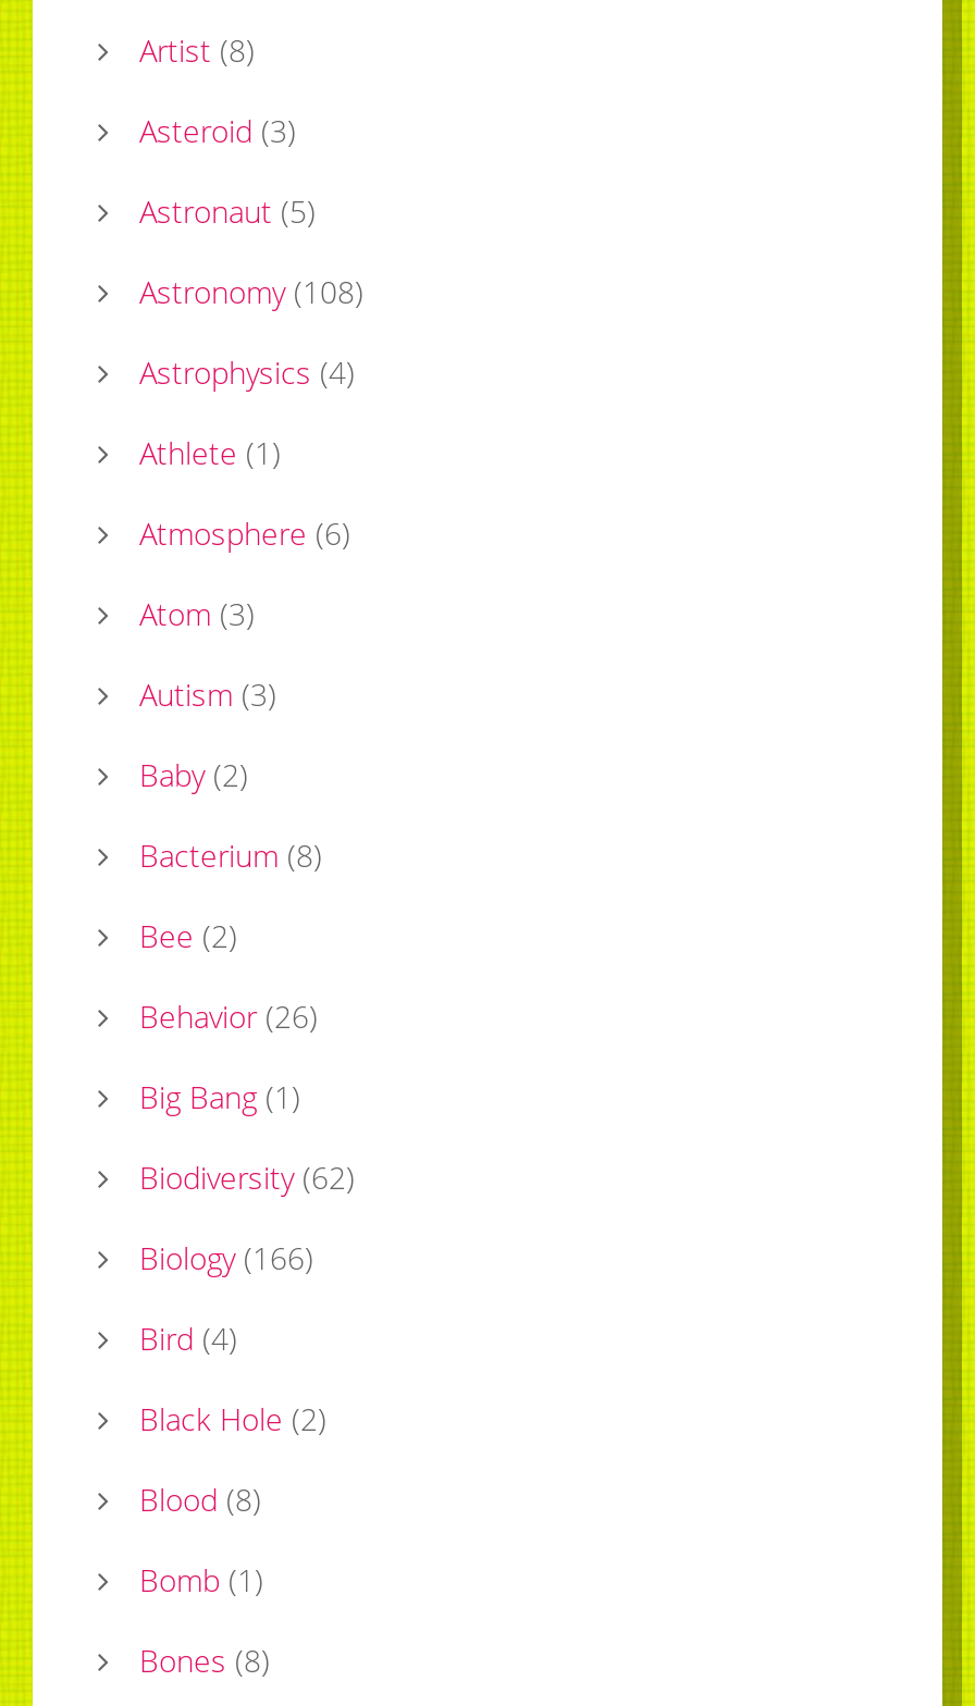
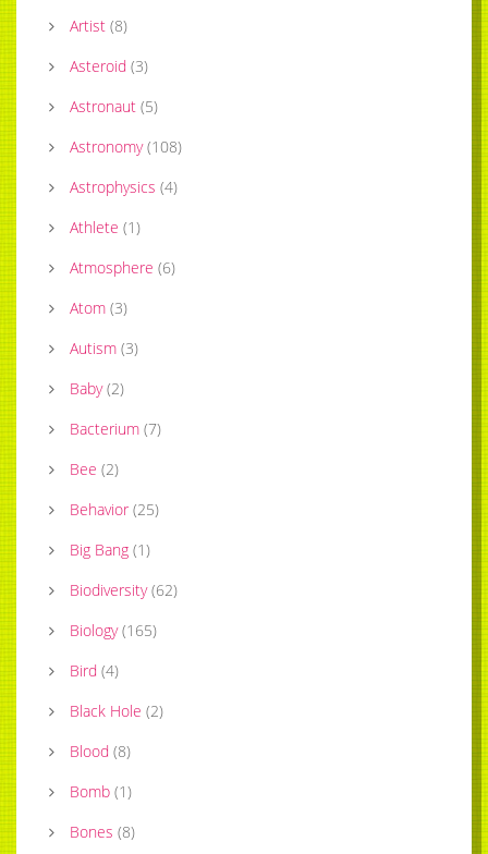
[139,835,322,876] Bacterium (8) -> [70,418,161,439] Bacterium (7)
[139,996,318,1037] Behavior (26) -> [70,498,159,519] Behavior (25)
[139,1237,313,1279] Biology (166) -> [70,619,157,640] Biology (165)

